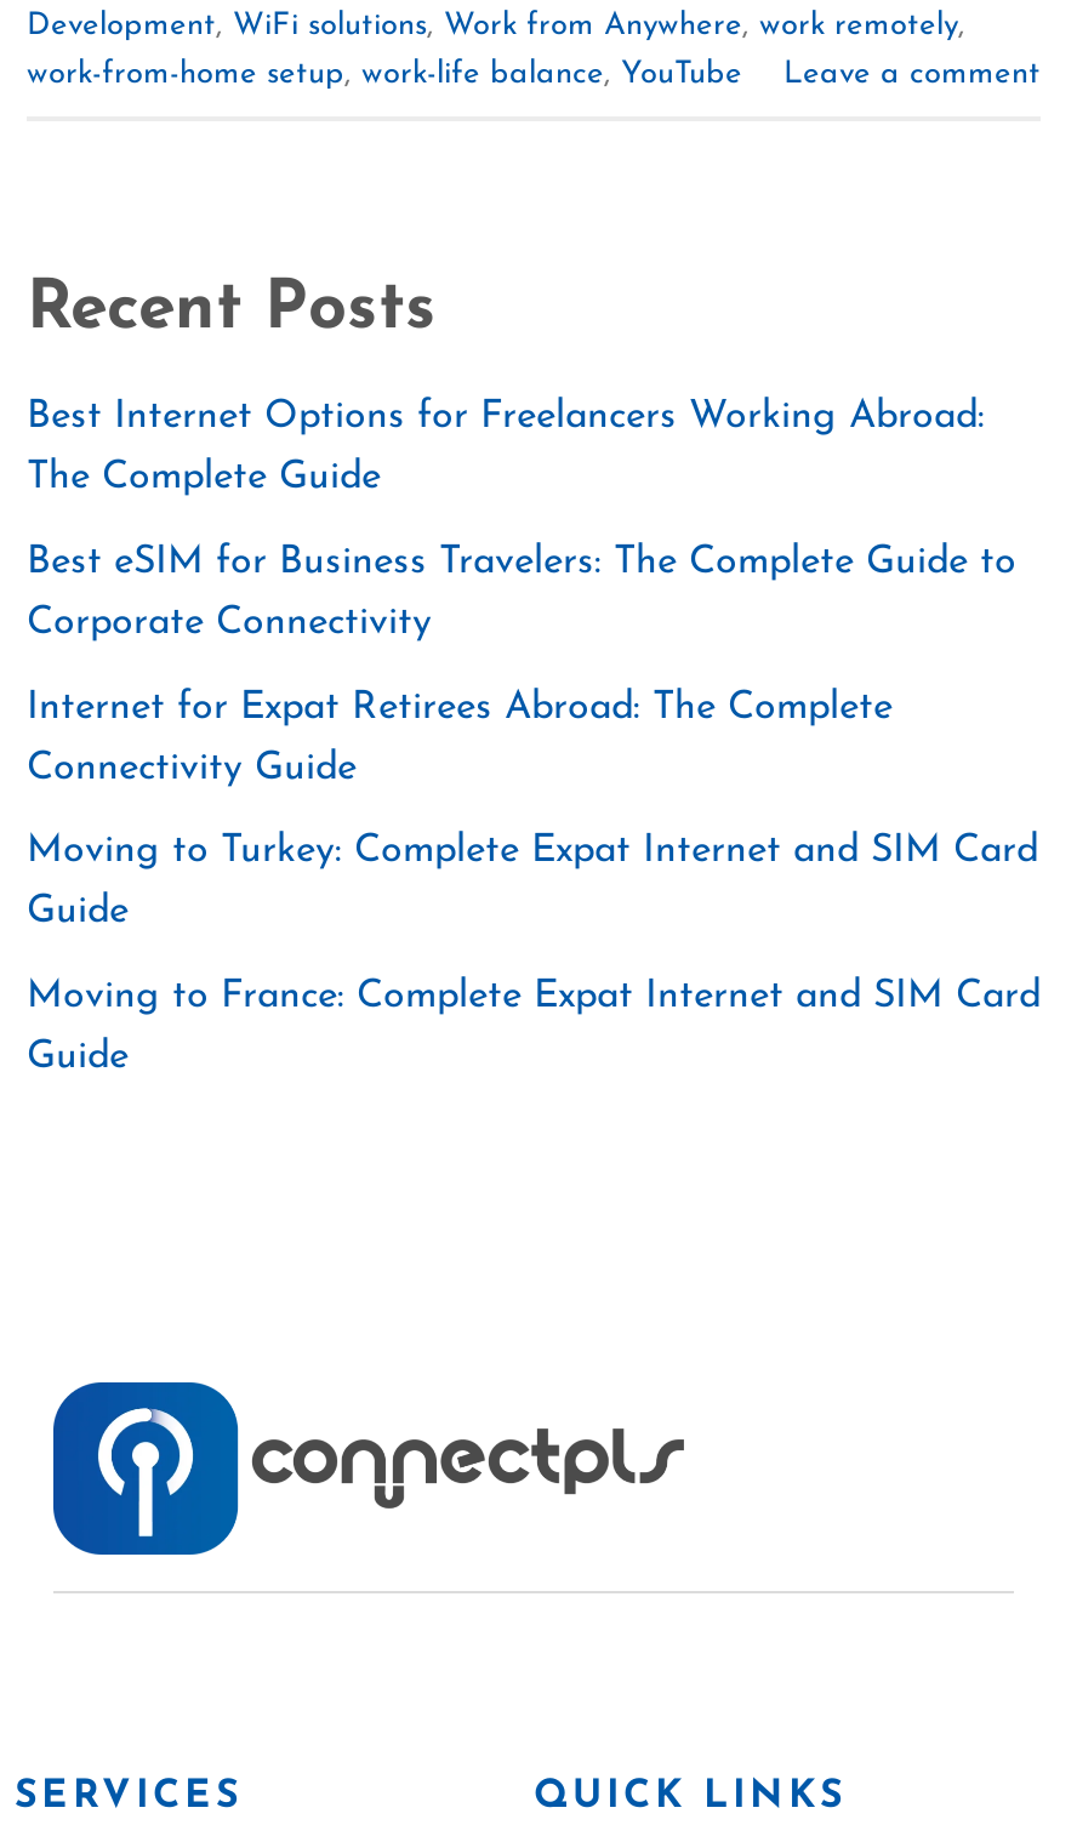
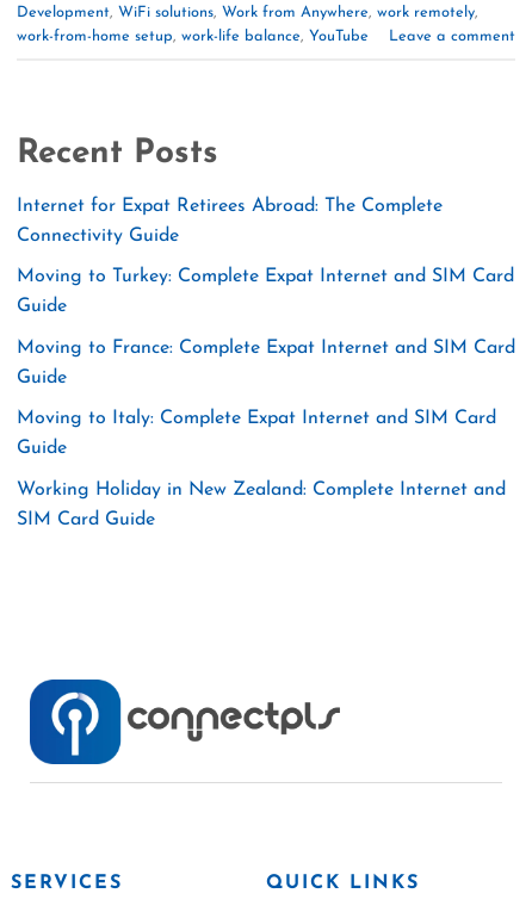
[27,399,1016,643] Best Internet Options for Freelancers Working Abroad: | The Complete Guide | Best eSIM for Business Travelers: The Complete Guide to | Corporate Connectivity -> none
moved [27,688,1041,1077] -> [17,196,515,387]: Internet for Expat Retirees Abroad: The Complete | Connectivity Guide | Moving to Turkey: Complete Expat Internet and SIM Card | Guide | Moving to France: Complete Expat Internet and SIM Card | Guide
none -> [17,409,506,529] Moving to Italy: Complete Expat Internet and SIM Card | Guide | Working Holiday in New Zealand: Complete Internet and | SIM Card Guide

